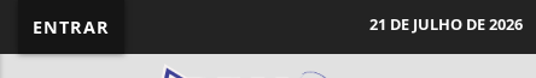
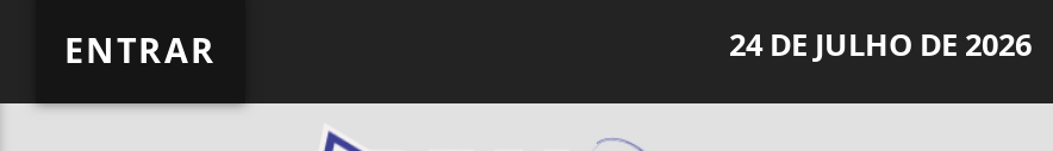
[369,13,523,35] 21 DE JULHO DE 2026 -> [729,23,1032,65] 24 DE JULHO DE 2026

